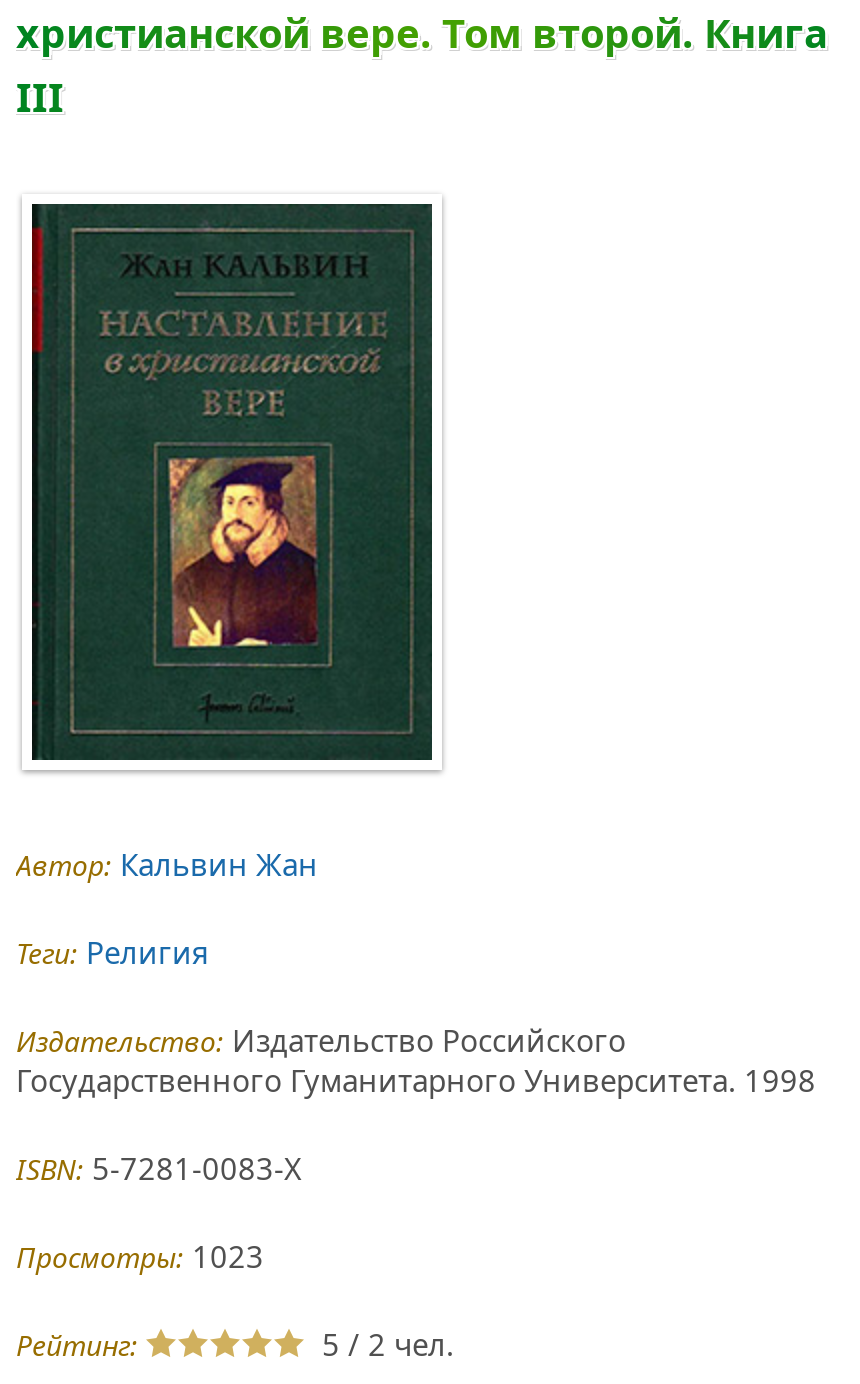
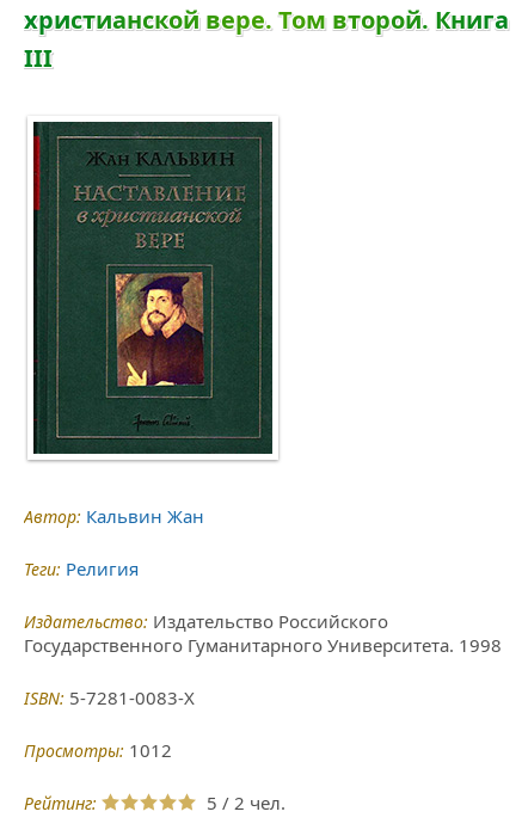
[16,1236,264,1276] Просмотры: 1023 -> [24,738,172,762] Просмотры: 1012

